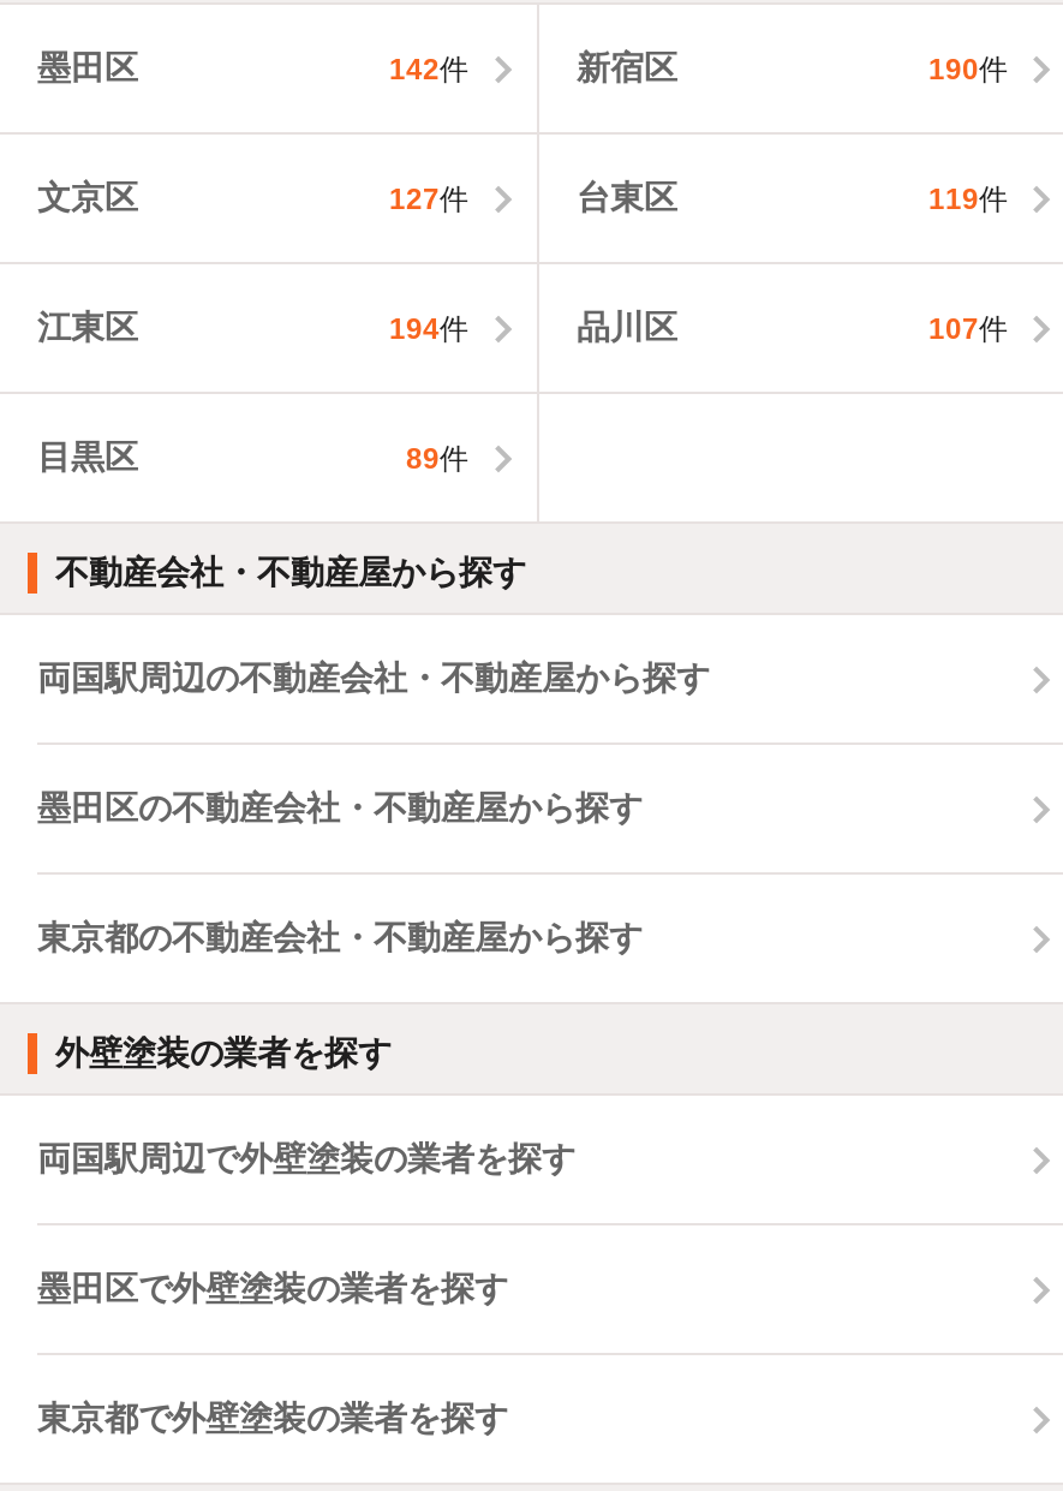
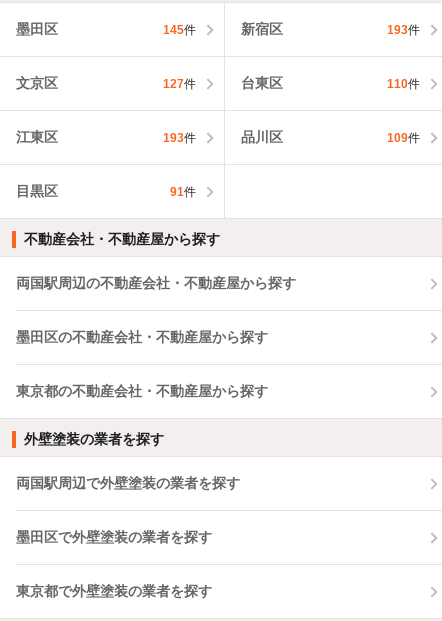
[389,52,468,86] 142件 -> [162,23,195,37] 145件
[928,52,1008,86] 190件 -> [387,23,420,37] 193件
[928,182,1008,216] 119件 -> [387,77,420,91] 110件
[389,312,468,346] 194件 -> [162,131,195,145] 193件
[928,312,1008,346] 107件 -> [387,131,420,145] 109件
[406,442,468,475] 89件 -> [169,185,195,199] 91件

